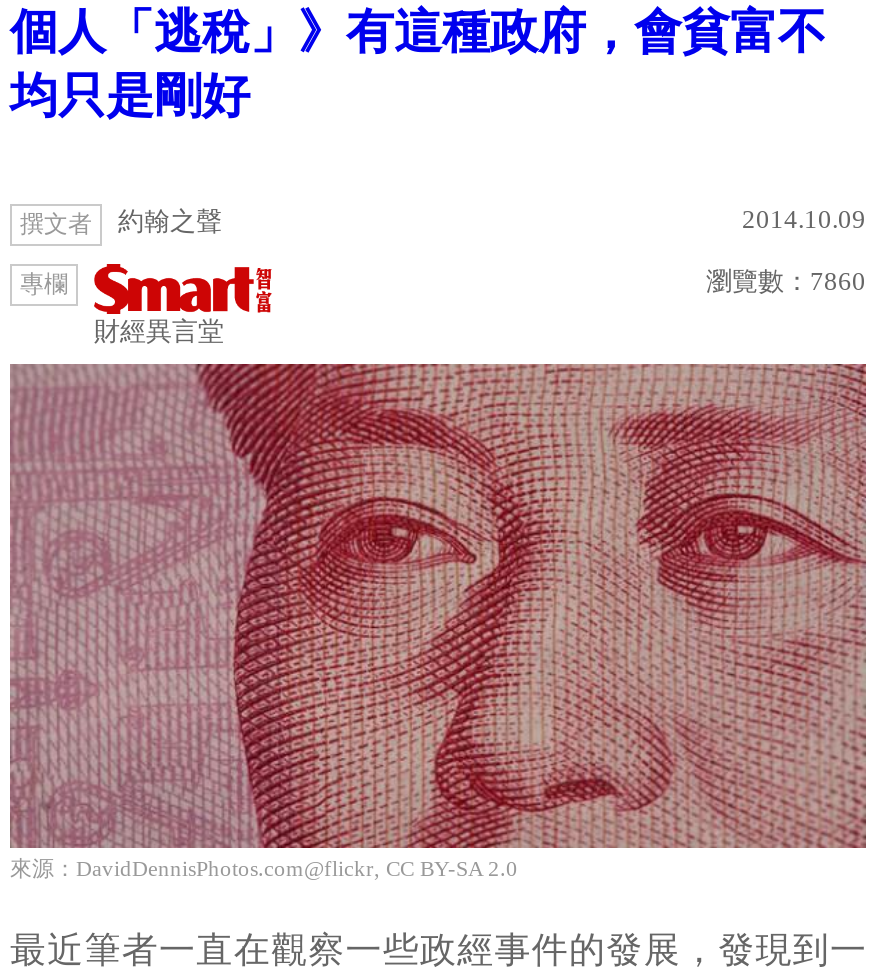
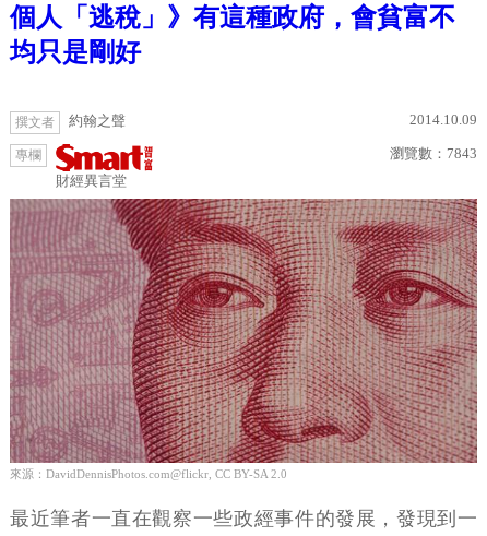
[706,266,866,296] 瀏覽數：7860 -> [390,145,477,162] 瀏覽數：7843

